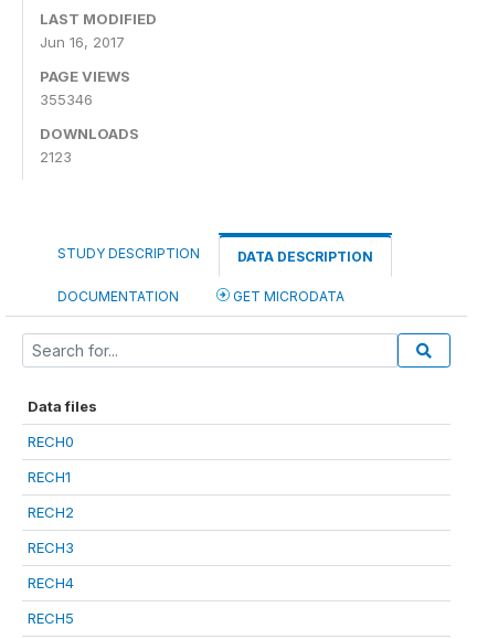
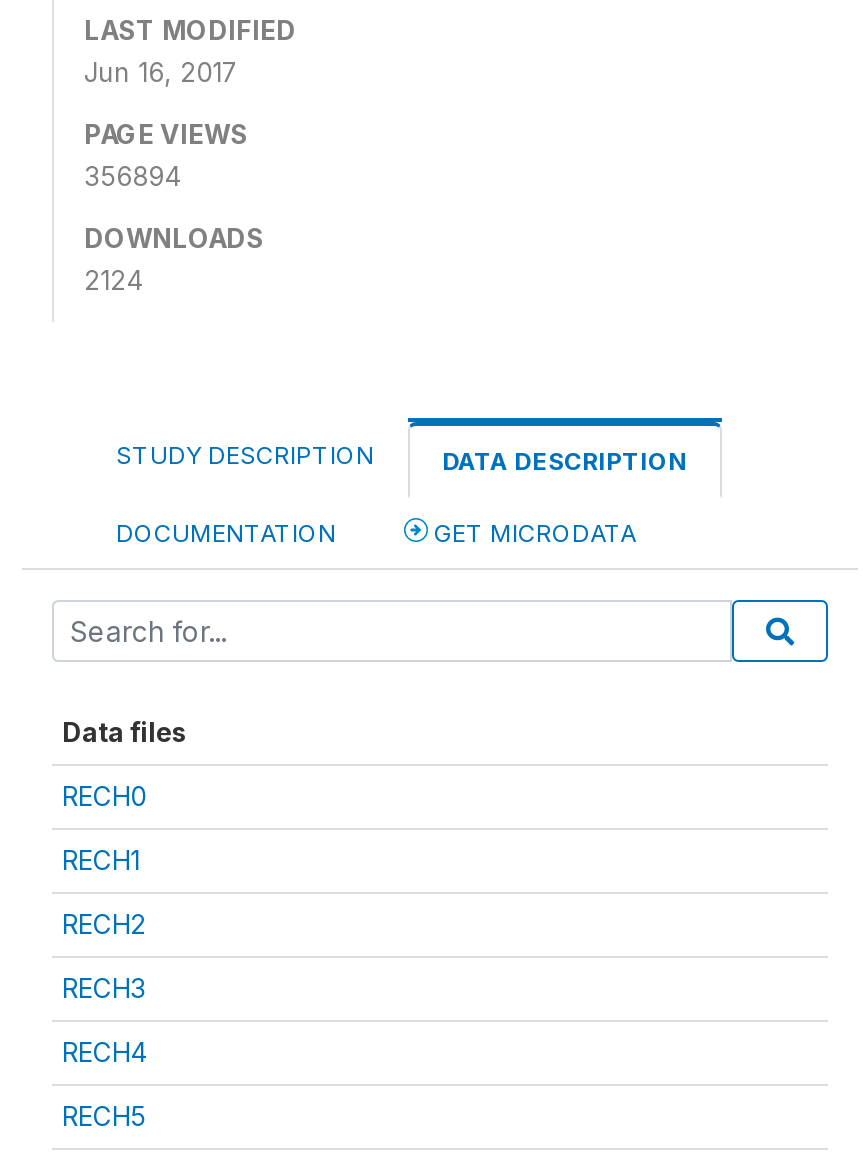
[40,90,93,108] 355346 -> [84,159,180,191] 356894
[40,147,72,165] 2123 -> [84,263,142,295] 2124

